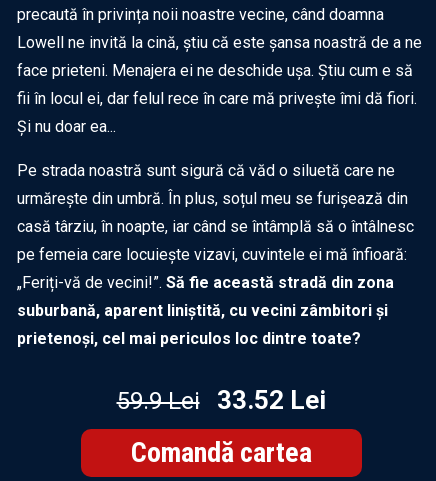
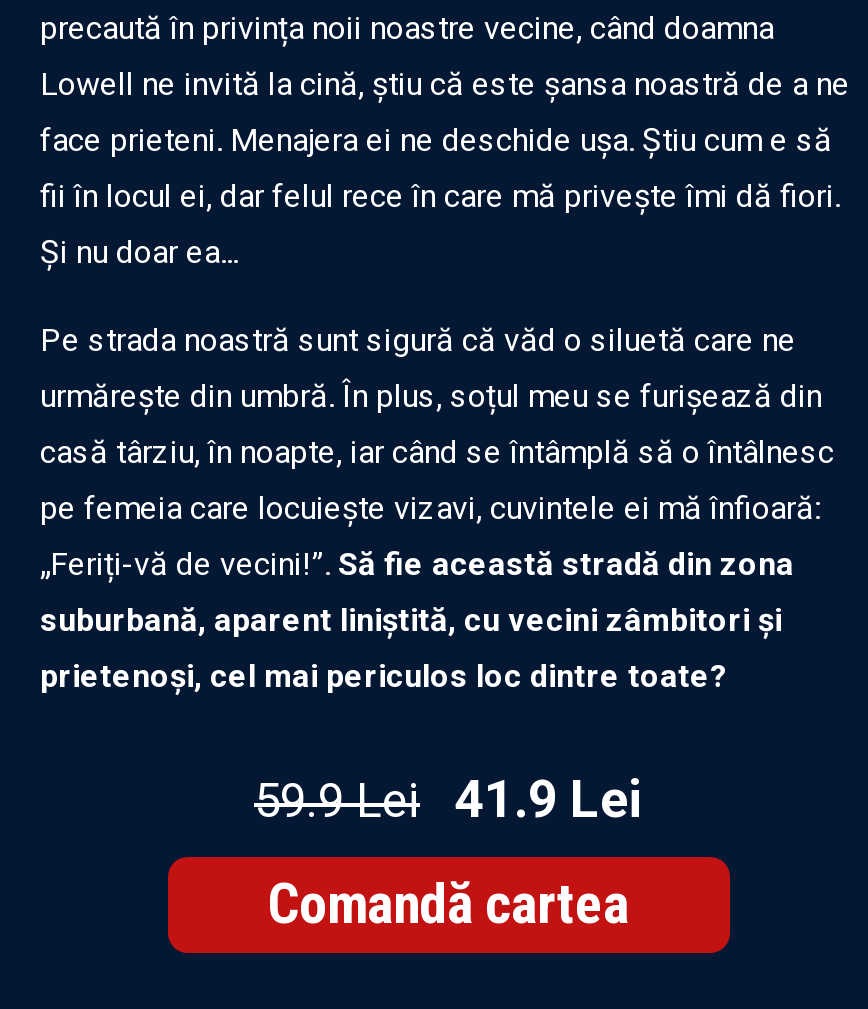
[216,385,325,415] 33.52 Lei -> [454,769,642,829] 41.9 Lei

